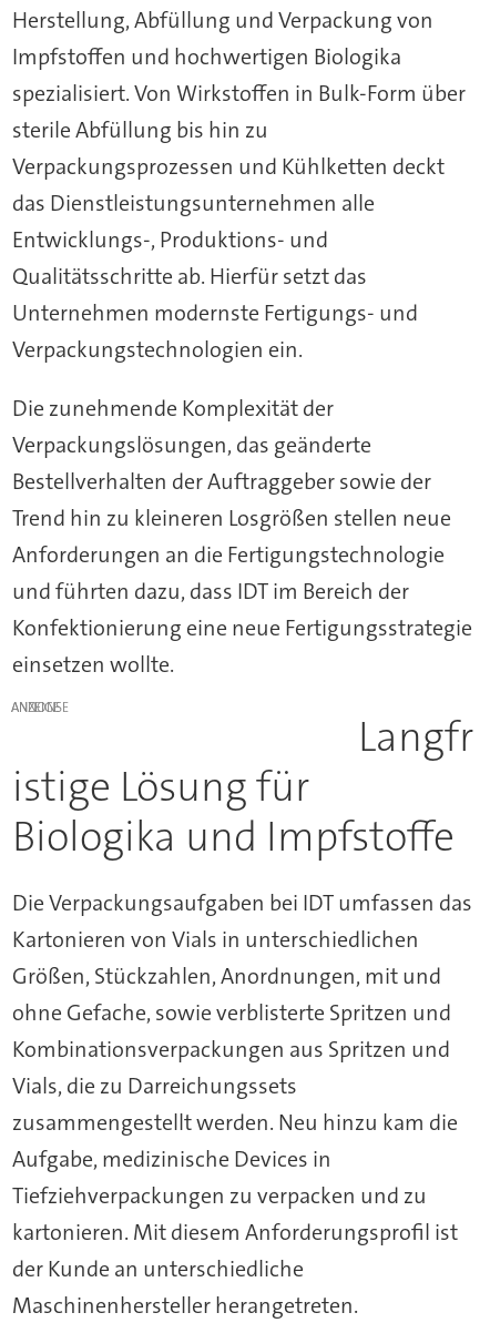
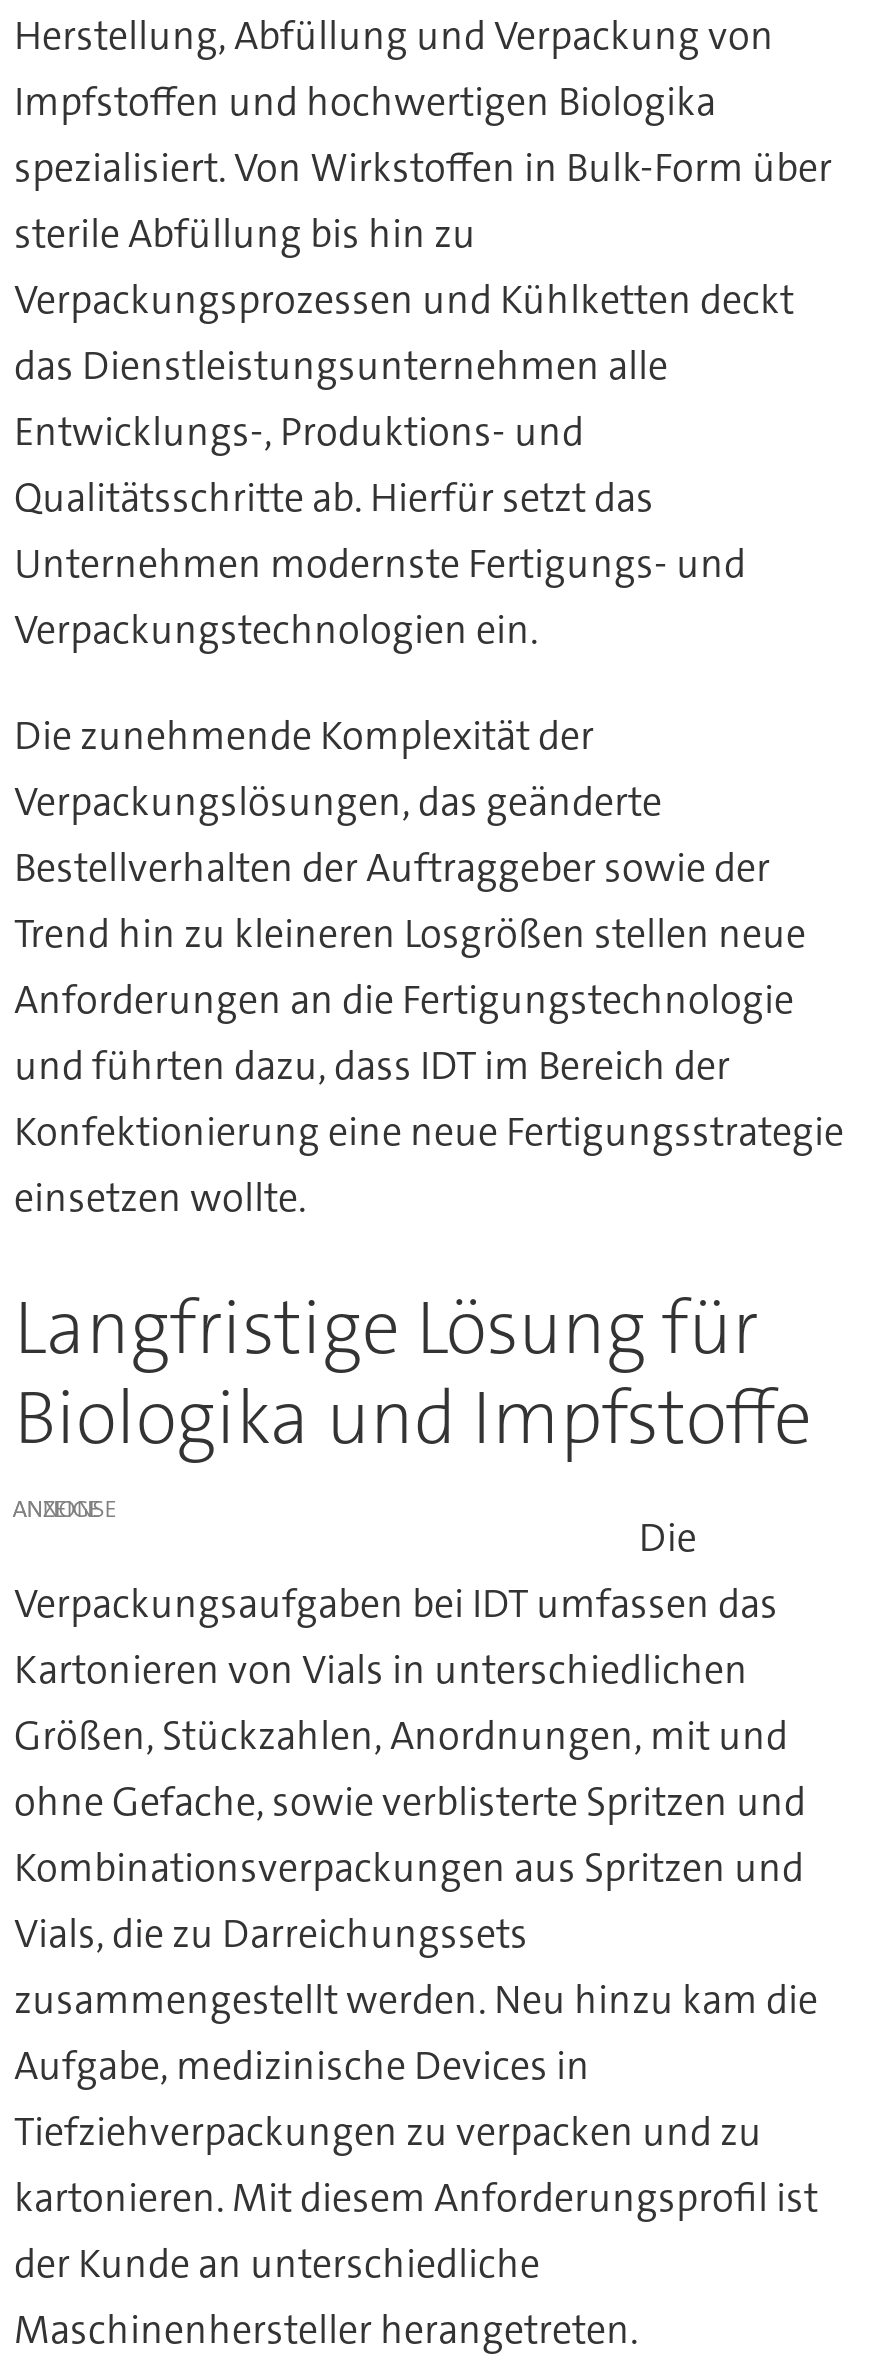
none -> [14,1280,758,1378] Langfristige Lösung für
moved [11,699,60,717] -> [12,1492,100,1524]: ANZEIGE
[12,710,474,917] Langfr | istige Lösung für | Die Verpackungsaufgaben bei IDT umfassen das -> [14,1510,778,1628] Die | Verpackungsaufgaben bei IDT umfassen das
moved [12,810,455,864] -> [14,1370,812,1468]: Biologika und Impfstoffe

